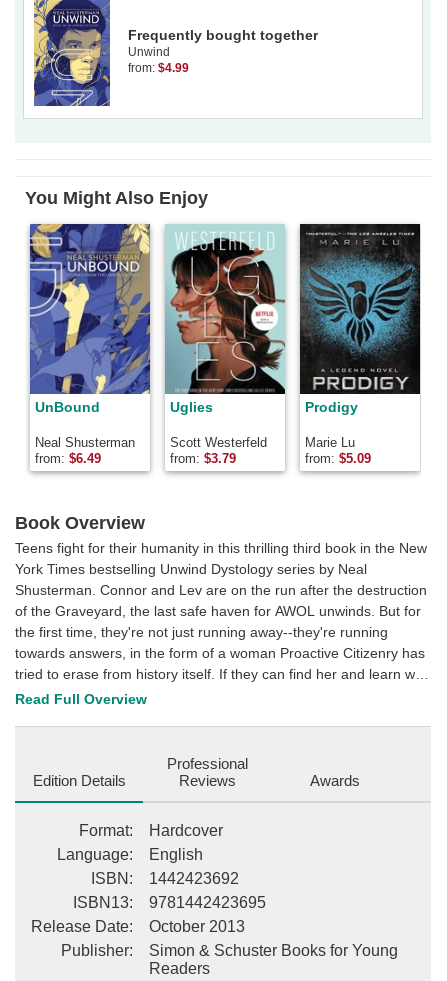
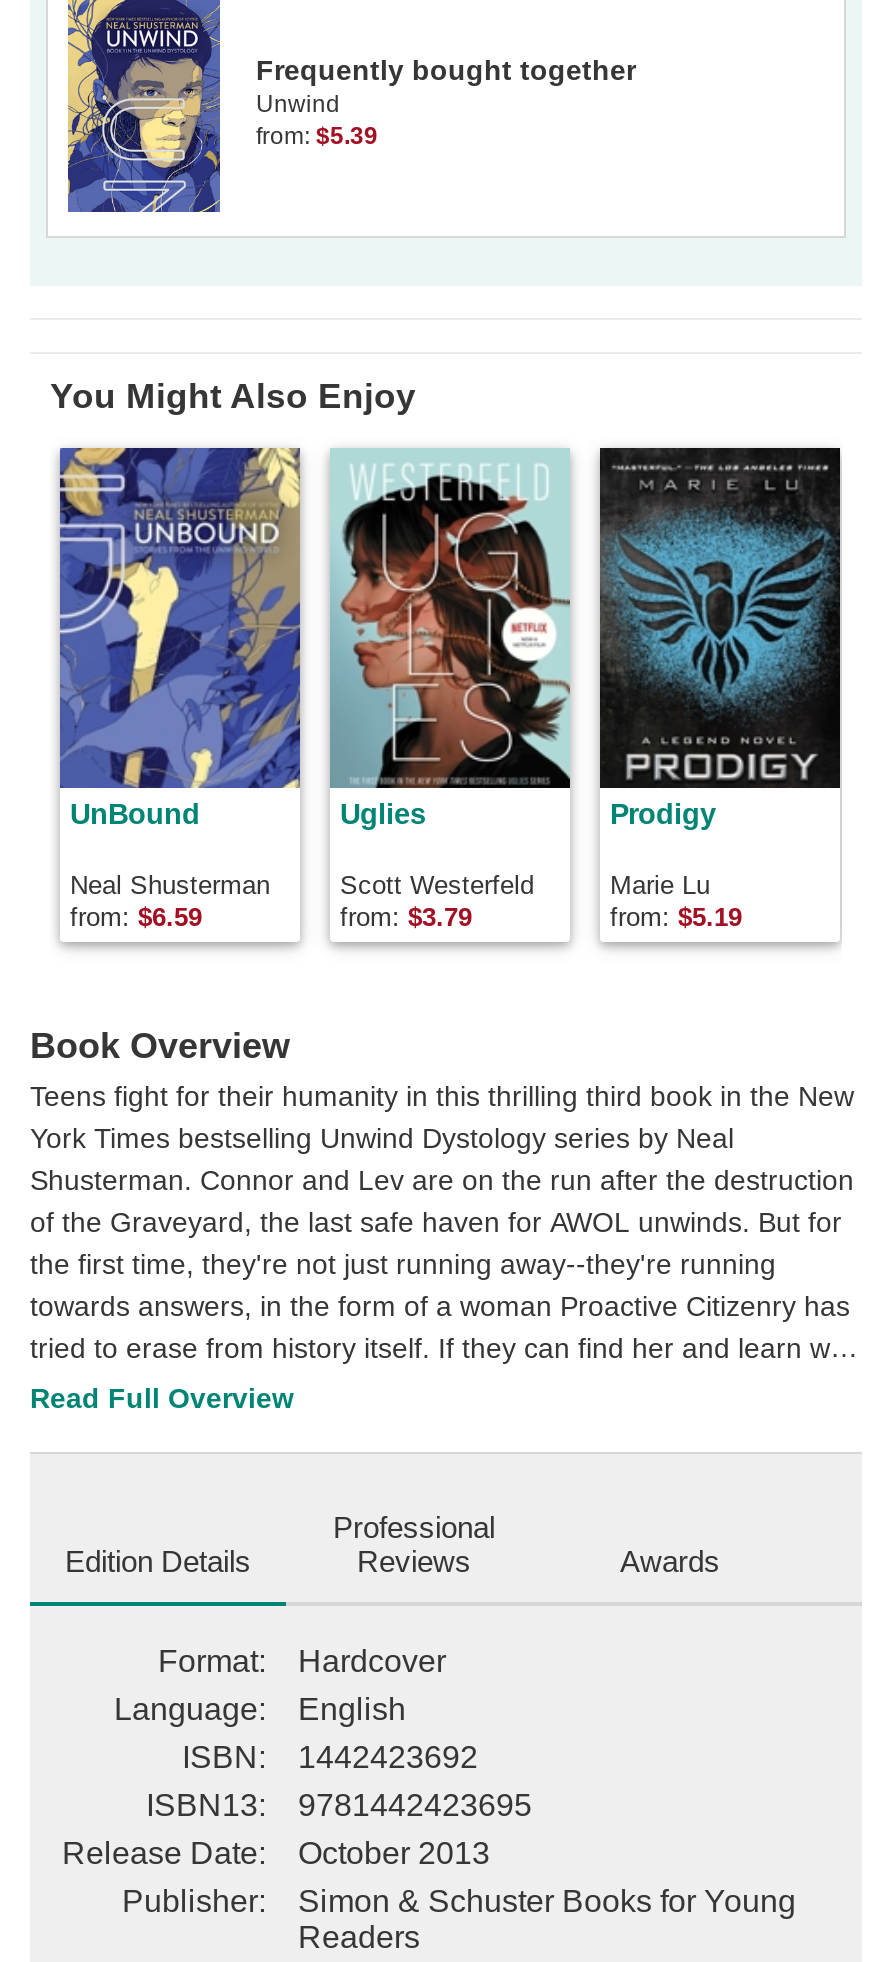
[128,61,189,75] from: $4.99 -> [256,121,378,149] from: $5.39
[35,451,101,466] from: $6.49 -> [70,901,202,931] from: $6.59
[305,451,371,466] from: $5.09 -> [610,901,742,931] from: $5.19

